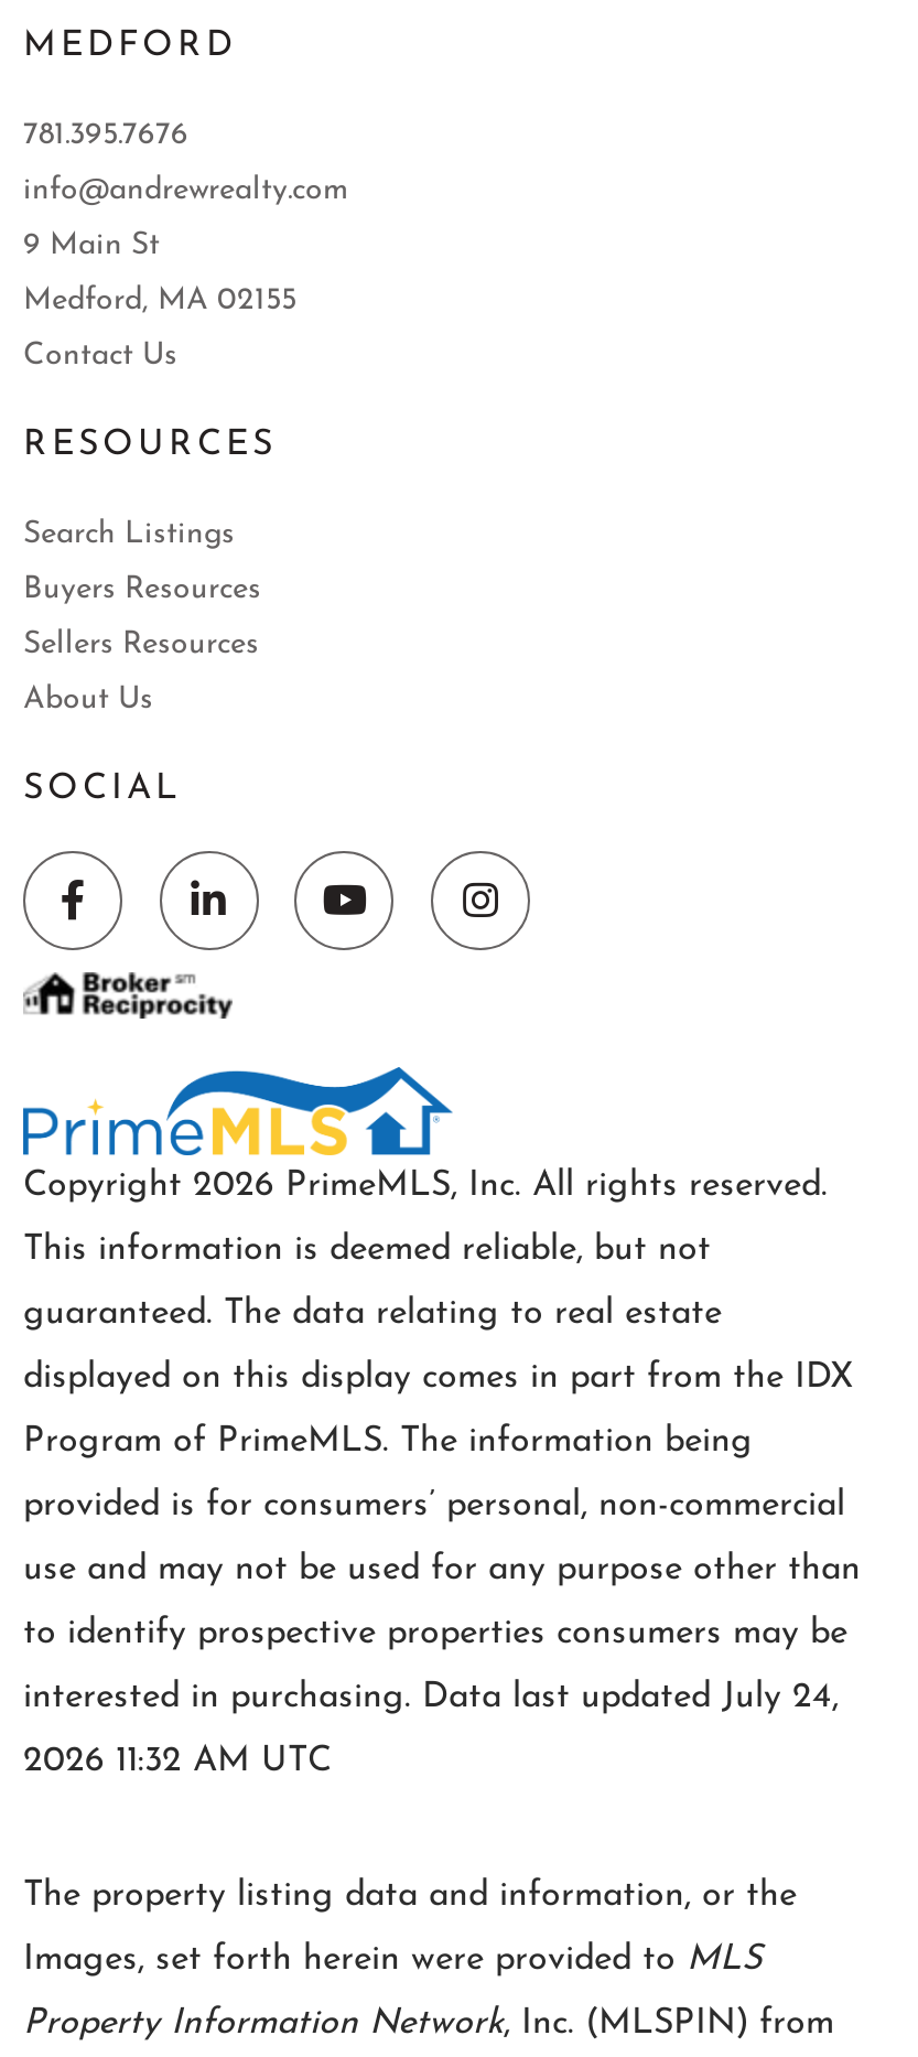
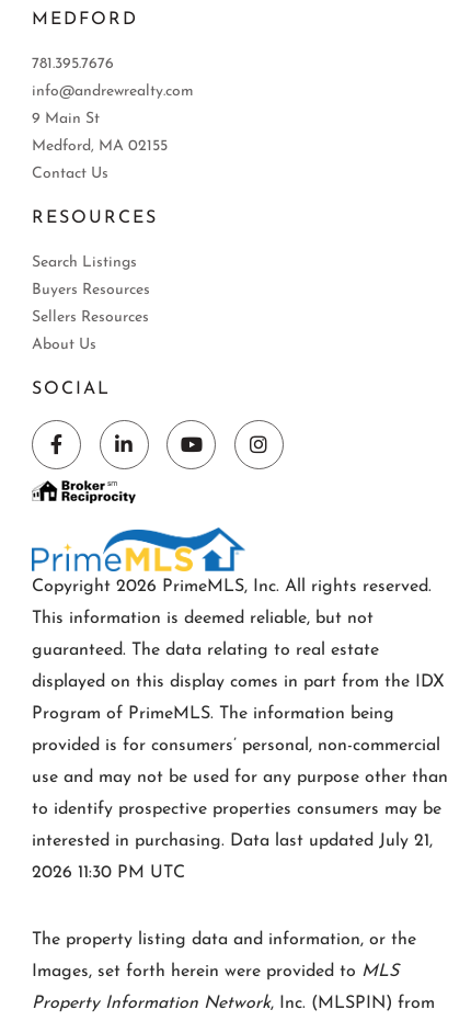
[23,1681,839,1716] interested in purchasing. Data last updated July 24, -> [32,833,433,850] interested in purchasing. Data last updated July 21,
[23,1745,332,1780] 2026 11:32 AM UTC -> [32,865,185,882] 2026 11:30 PM UTC

